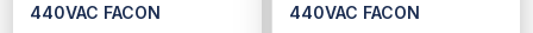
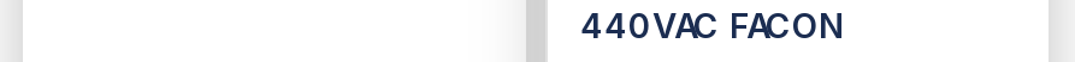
[30,2,161,22] 440VAC FACON -> none

